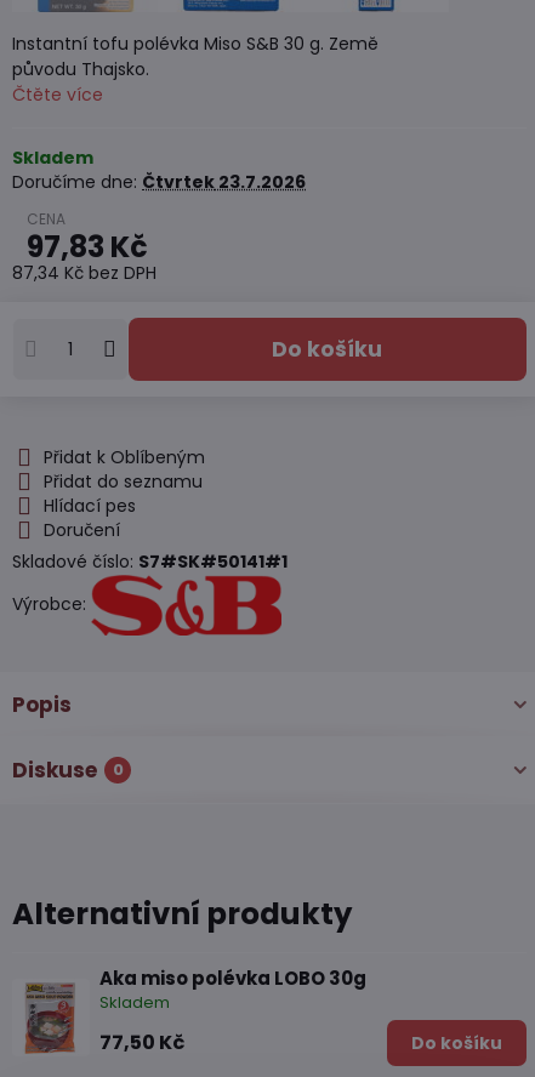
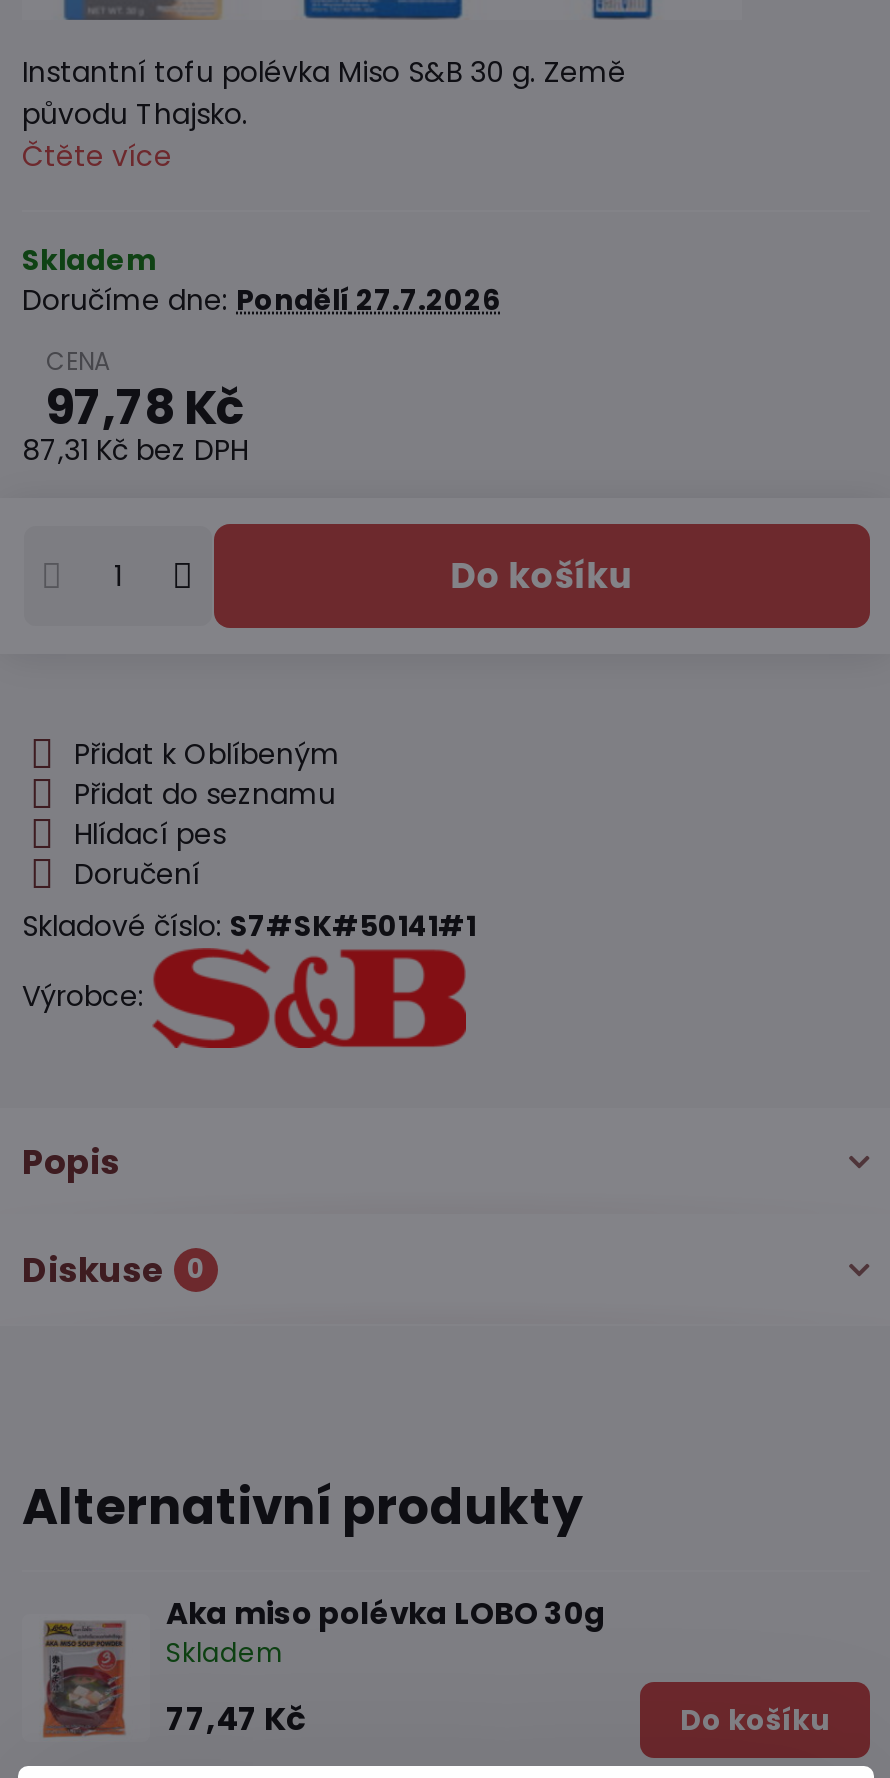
[12,170,306,194] Doručíme dne: Čtvrtek 23.7.2026 -> [22,280,500,320] Doručíme dne: Pondělí 27.7.2026
[27,227,148,267] 97,83 Kč -> [46,374,246,440] 97,78 Kč
[12,261,156,285] 87,34 Kč bez DPH -> [22,430,248,470] 87,31 Kč bez DPH
[99,1029,184,1057] 77,50 Kč -> [166,1696,306,1742] 77,47 Kč

